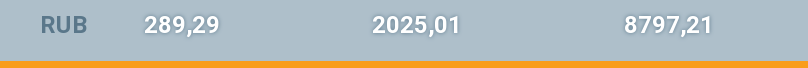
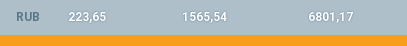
[40,11,220,39] RUB 289,29 -> [16,10,106,24] RUB 223,65
[372,11,462,39] 2025,01 -> [182,10,227,24] 1565,54
[624,11,714,39] 8797,21 -> [308,10,353,24] 6801,17

